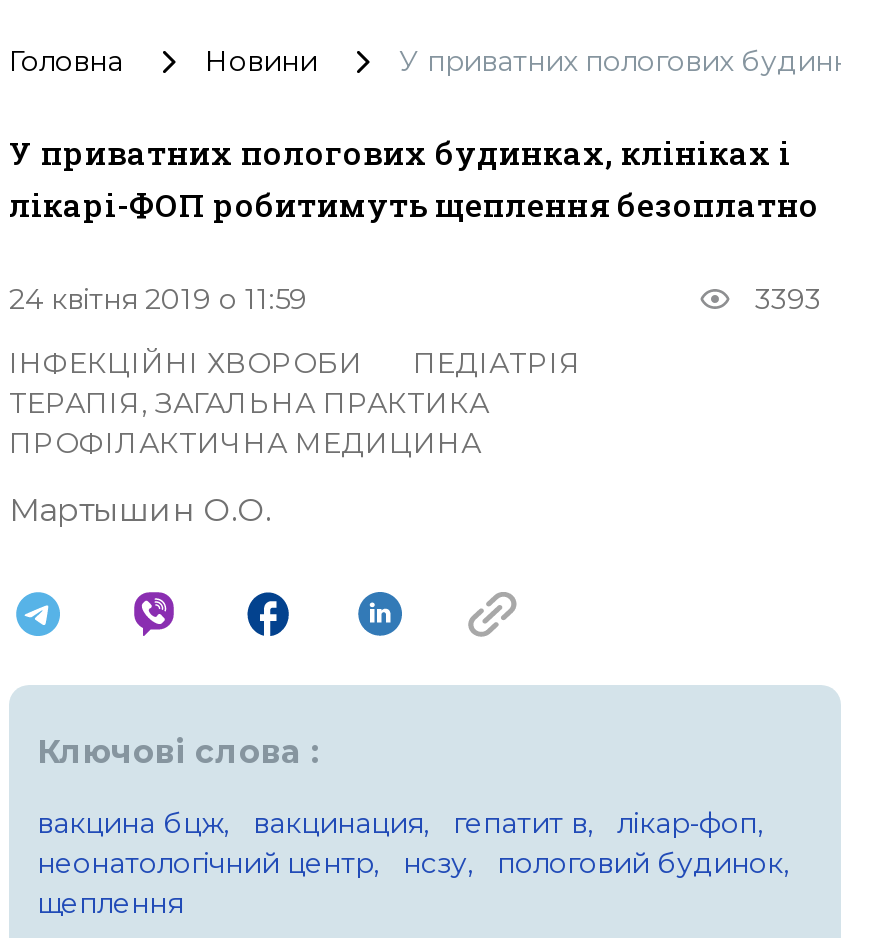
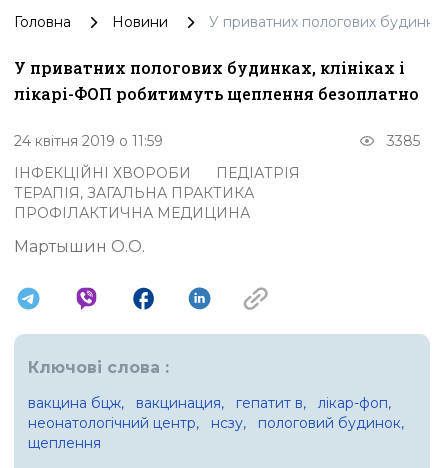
[755,281,821,317] 3393 -> [387,132,420,150] 3385

